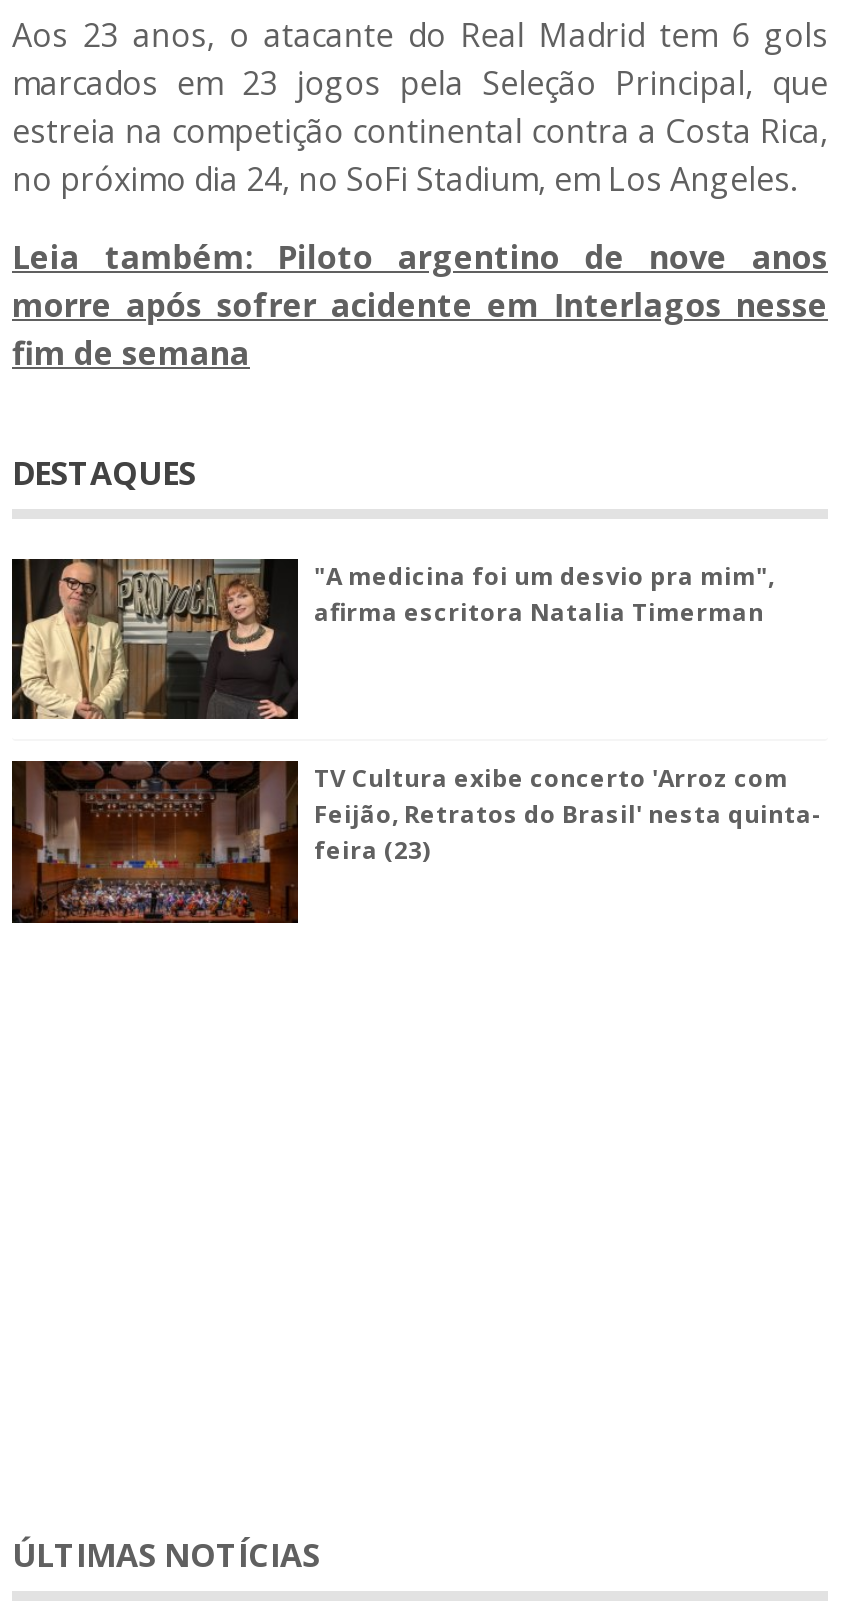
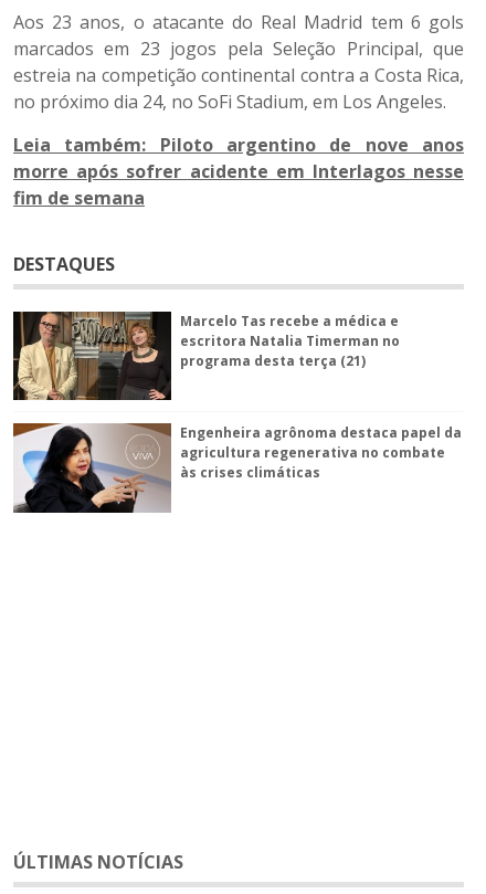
[314,559,774,629] "A medicina foi um desvio pra mim", | afirma escritora Natalia Timerman -> [180,311,400,370] Marcelo Tas recebe a médica e | escritora Natalia Timerman no | programa desta terça (21)
[10,759,822,925] [image] | TV Cultura exibe concerto 'Arroz com | Feijão, Retratos do Brasil' nesta quinta- | feira (23) -> [12,422,462,514] [image] | Engenheira agrônoma destaca papel da | agricultura regenerativa no combate | às crises climáticas

